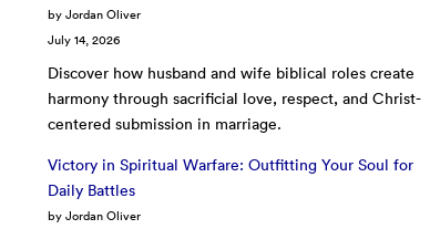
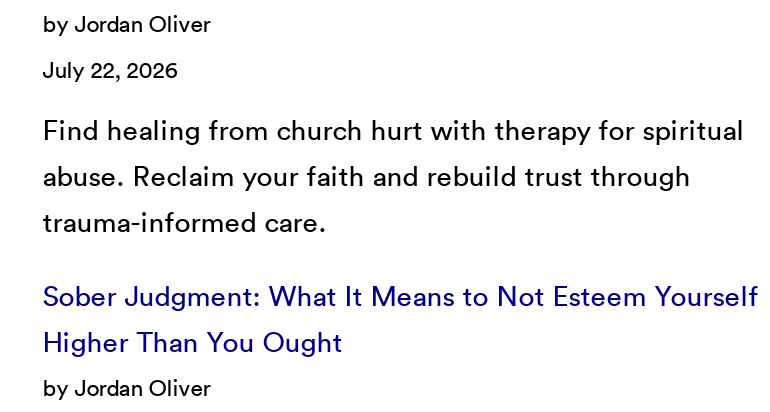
[47,32,119,47] July 14, 2026 -> [43,55,177,83] July 22, 2026
[47,63,421,134] Discover how husband and wife biblical roles create | harmony through sacrificial love, respect, and Christ- | centered submission in marriage. -> [43,111,745,239] Find healing from church hurt with therapy for spiritual | abuse. Reclaim your faith and rebuild trust through | trauma-informed care.
[47,155,413,200] Victory in Spiritual Warfare: Outfitting Your Soul for | Daily Battles -> [43,277,759,359] Sober Judgment: What It Means to Not Esteem Yourself | Higher Than You Ought

